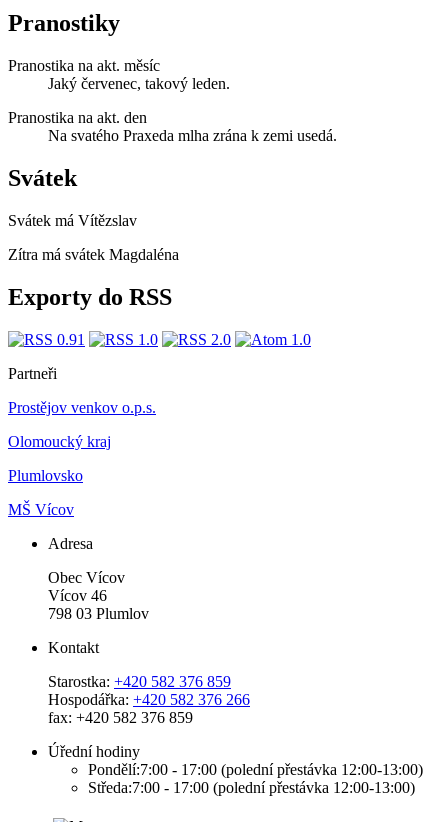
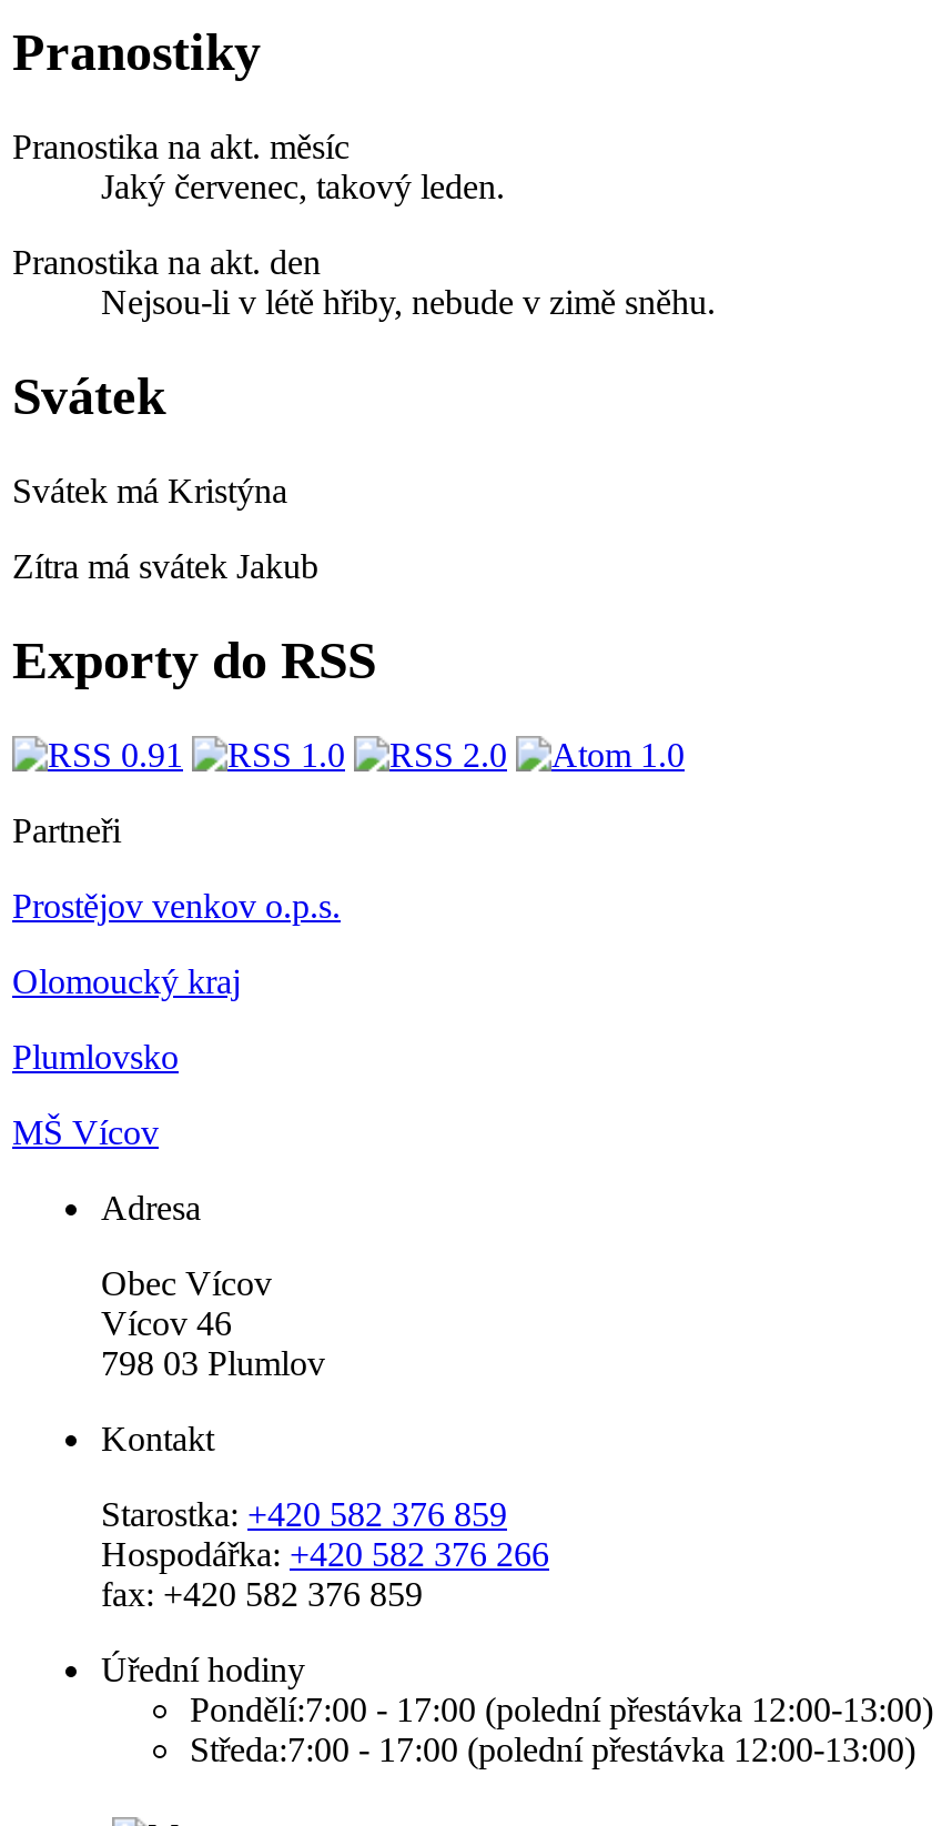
[48,127,337,144] Na svatého Praxeda mlha zrána k zemi usedá. -> [101,284,716,321] Nejsou-li v létě hřiby, nebude v zimě sněhu.
[8,212,137,229] Svátek má Vítězslav -> [12,472,287,510] Svátek má Kristýna
[8,246,179,263] Zítra má svátek Magdaléna -> [12,547,318,585] Zítra má svátek Jakub

